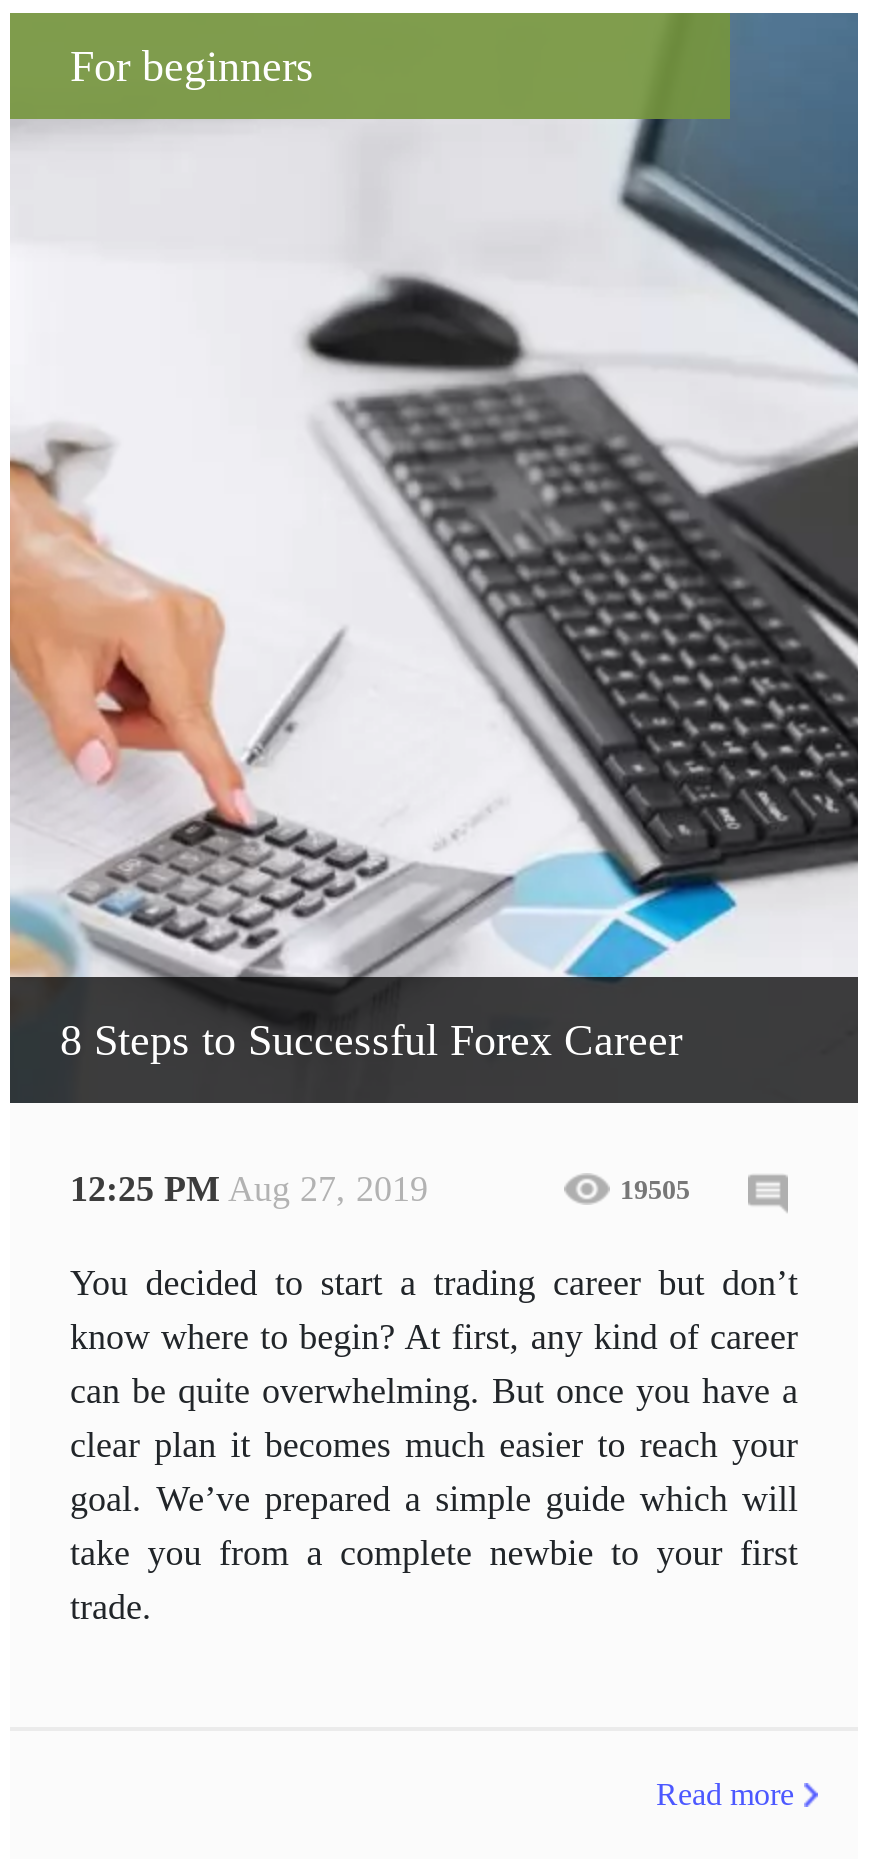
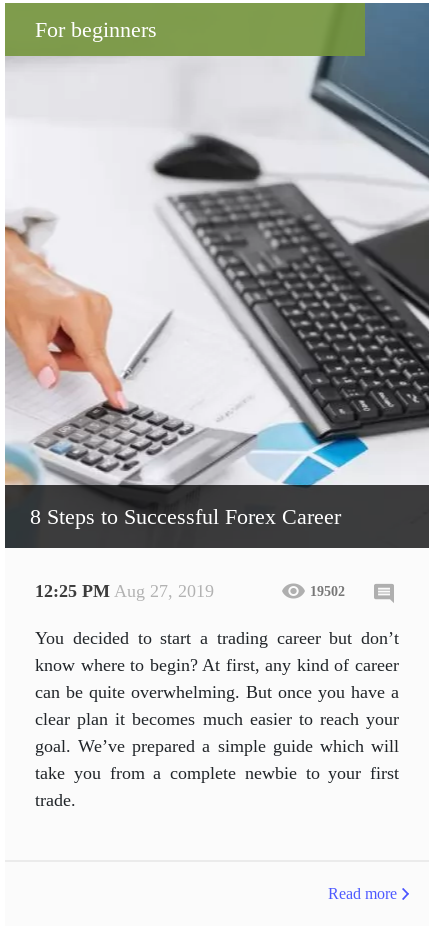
[620,1174,690,1204] 19505 -> [310,583,345,598] 19502

